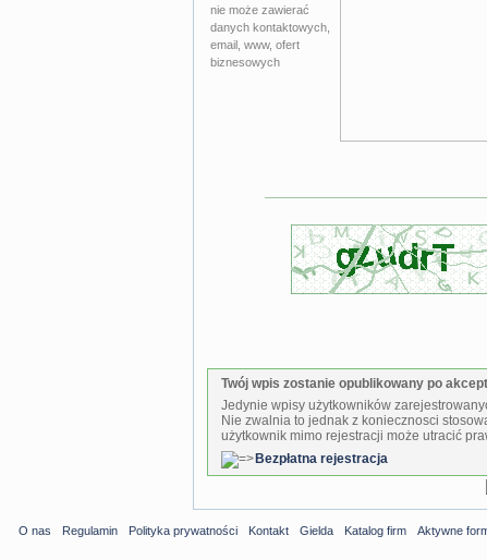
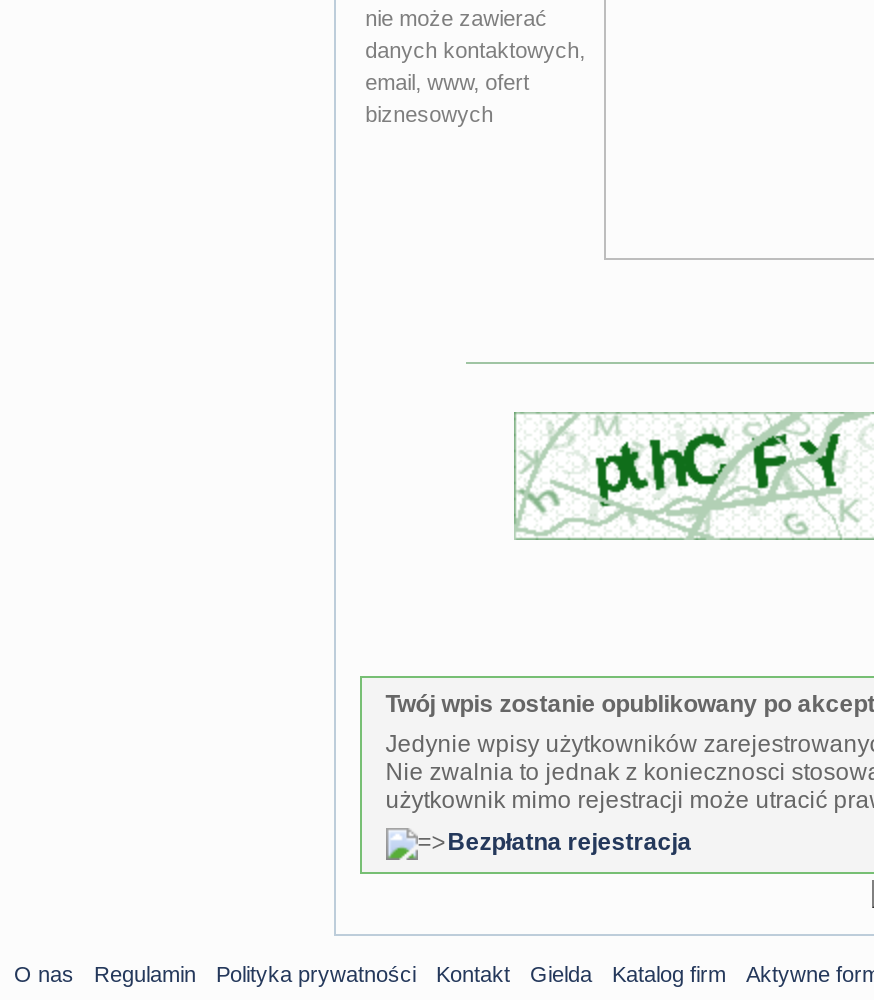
[291,224,484,294] [image] -> [514,412,868,540] [image]

